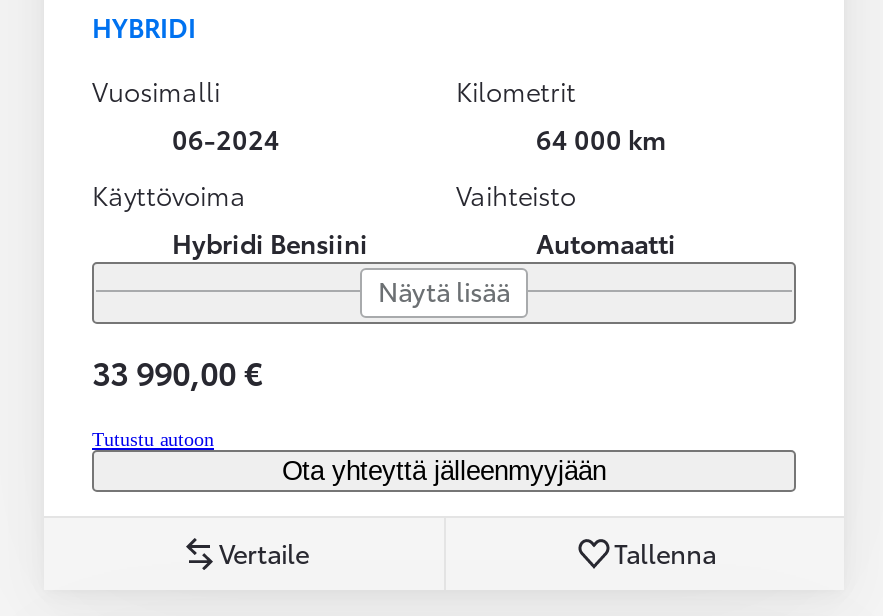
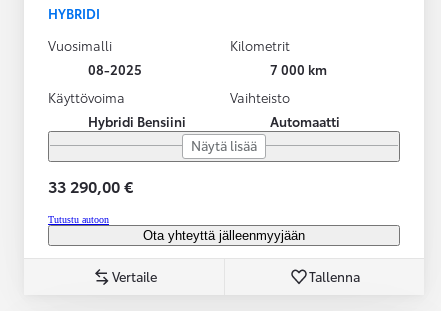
[172,120,280,156] 06-2024 -> [88,60,142,78] 08-2025
[536,120,666,156] 64 000 km -> [270,60,327,78] 7 000 km
[92,348,262,394] 33 990,00 € -> [48,174,133,197] 33 290,00 €

